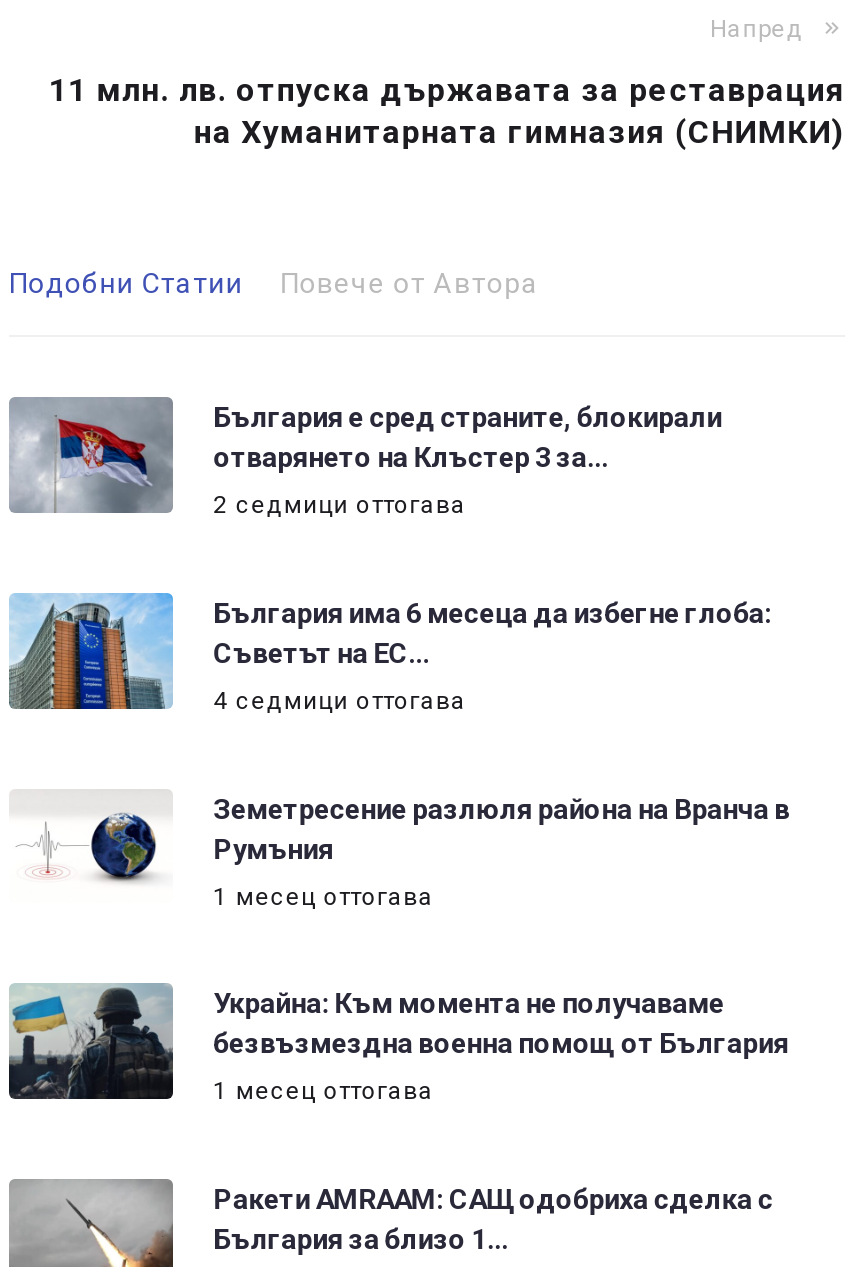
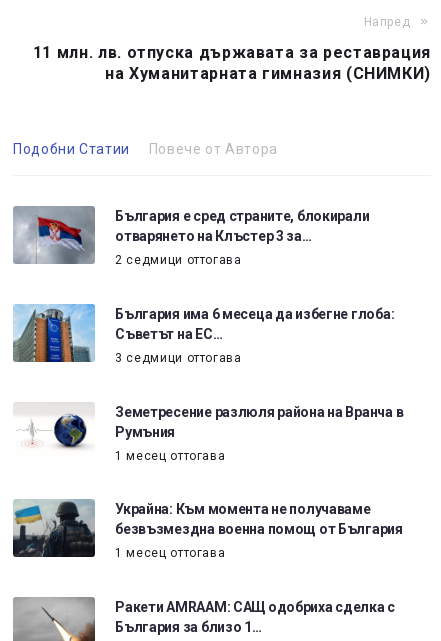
[213,687,466,715] 4 седмици оттогава -> [115,351,242,365] 3 седмици оттогава

